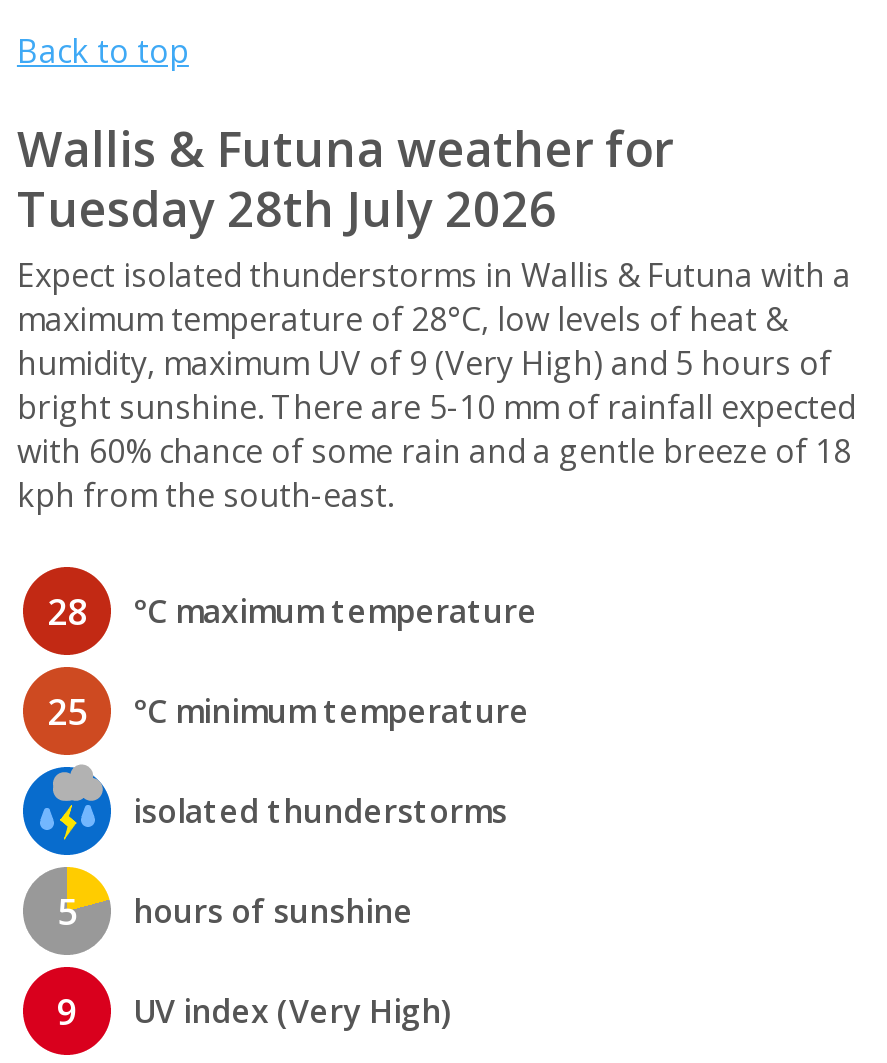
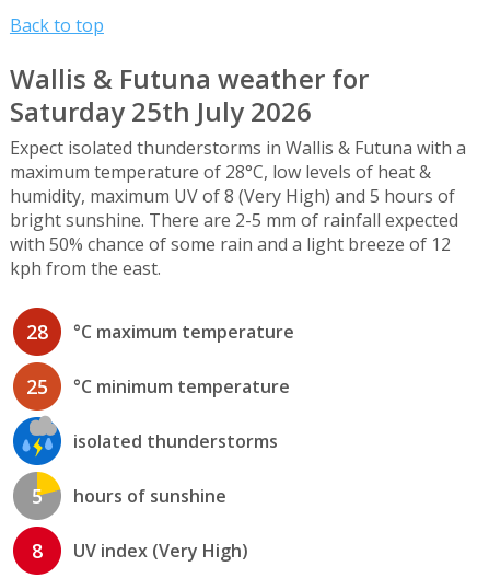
[17,175,557,241] Tuesday 28th July 2026 -> [10,93,312,129] Saturday 25th July 2026
[17,341,831,385] humidity, maximum UV of 9 (Very High) and 5 hours of -> [10,184,455,208] humidity, maximum UV of 8 (Very High) and 5 hours of
[17,385,855,429] bright sunshine. There are 5-10 mm of rainfall expected -> [10,208,458,232] bright sunshine. There are 2-5 mm of rainfall expected
[17,429,851,473] with 60% chance of some rain and a gentle breeze of 18 -> [10,232,451,256] with 50% chance of some rain and a light breeze of 12
[17,473,393,517] kph from the south-east. -> [10,256,161,280] kph from the east.
[57,988,453,1036] 9 UV index (Very High) -> [32,538,248,564] 8 UV index (Very High)

